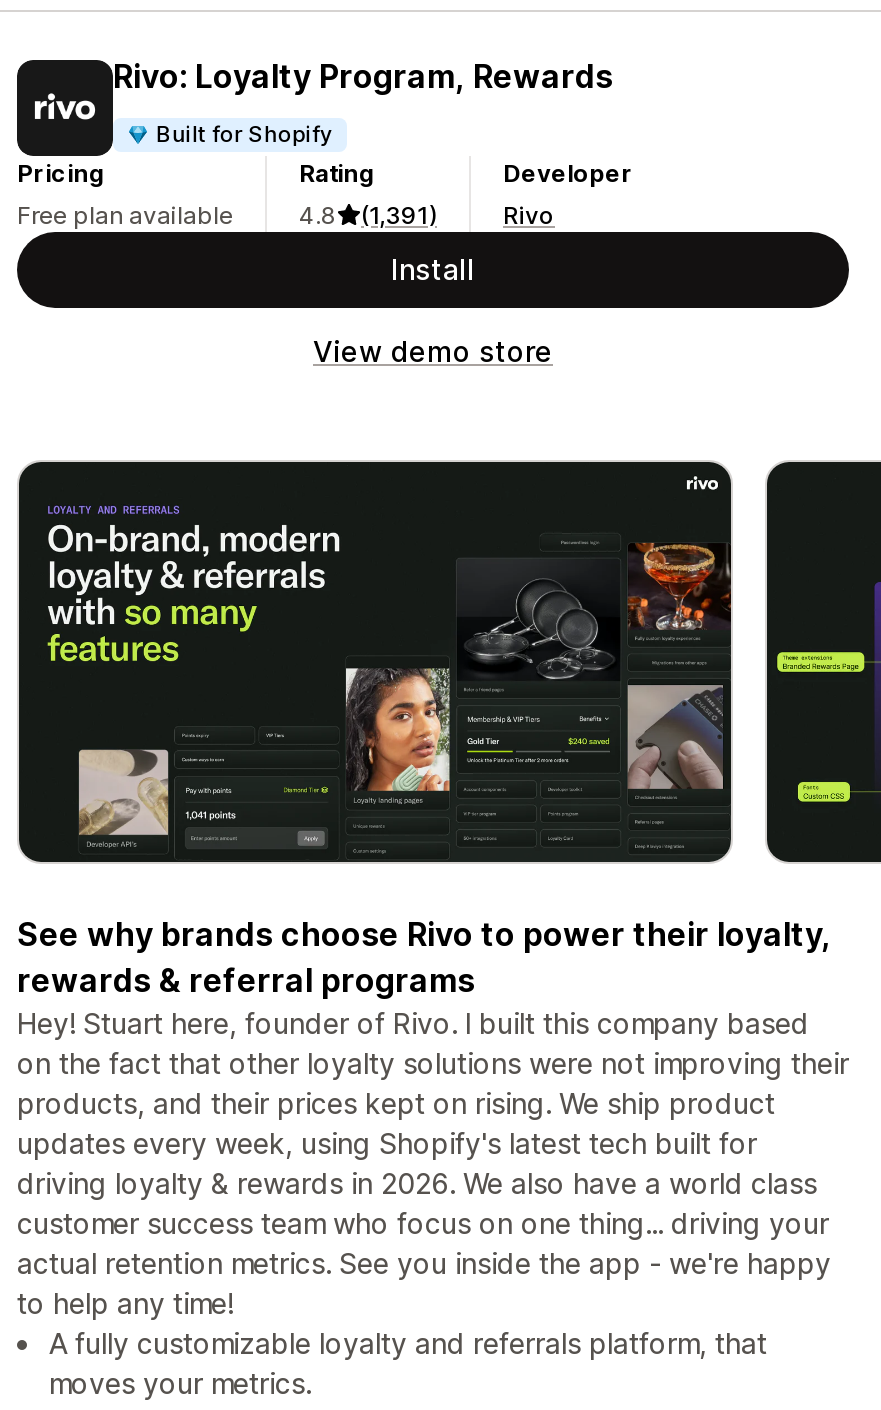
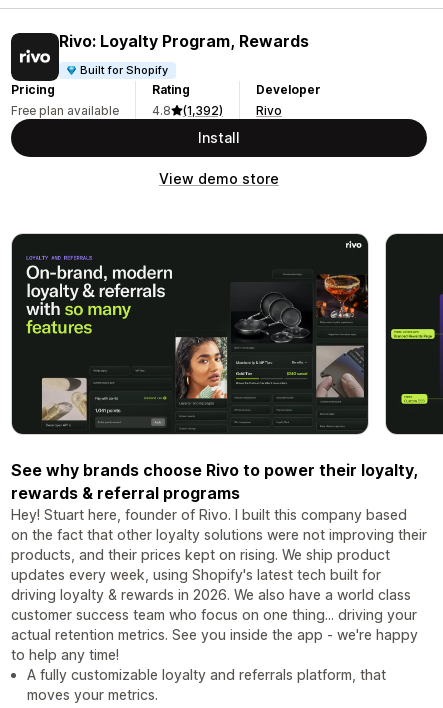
[299,200,437,230] 4.8 (1,391) -> [152,103,223,118] 4.8 (1,392)

